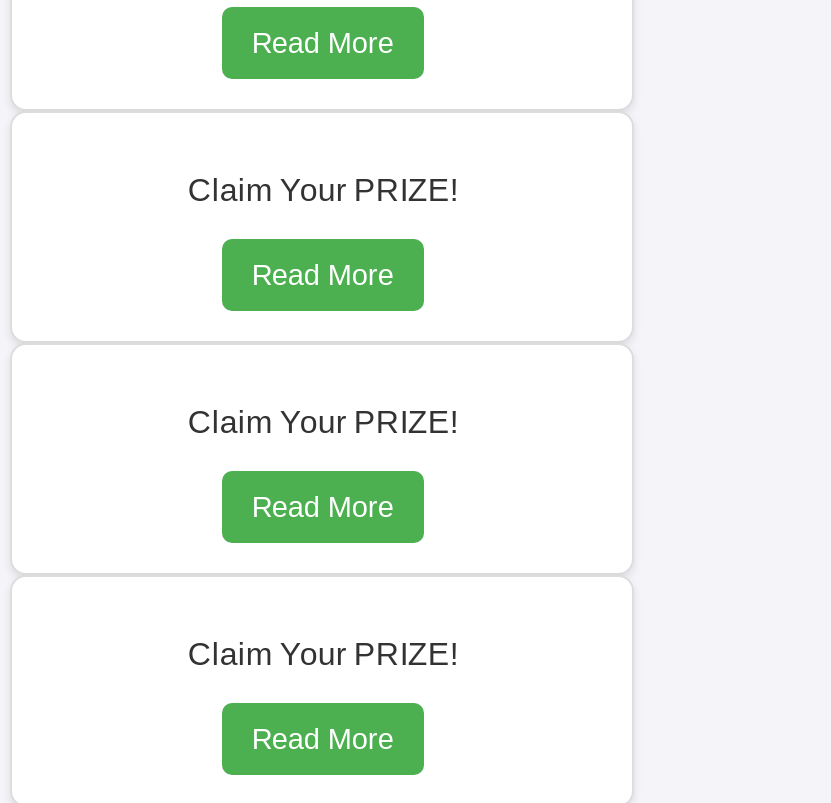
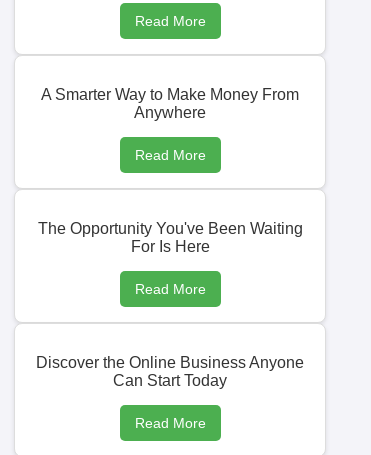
[188,172,458,206] Claim Your PRIZE! -> [41,86,299,121] A Smarter Way to Make Money From | Anywhere
[188,404,458,438] Claim Your PRIZE! -> [38,220,303,255] The Opportunity You've Been Waiting | For Is Here
[188,636,458,670] Claim Your PRIZE! -> [36,354,304,389] Discover the Online Business Anyone | Can Start Today

